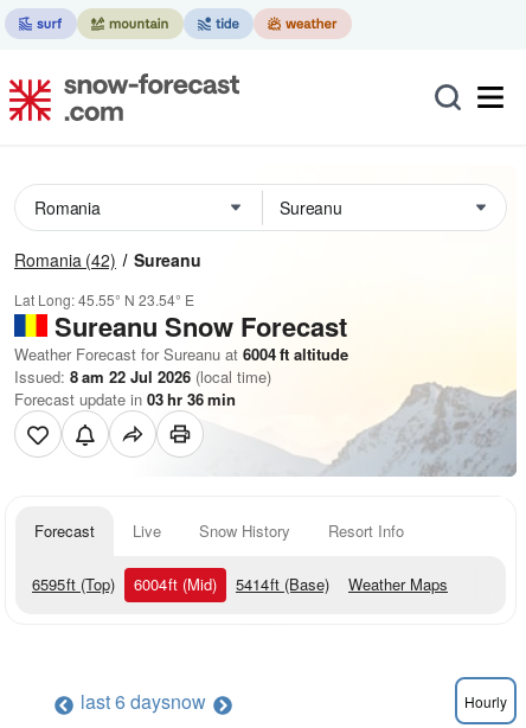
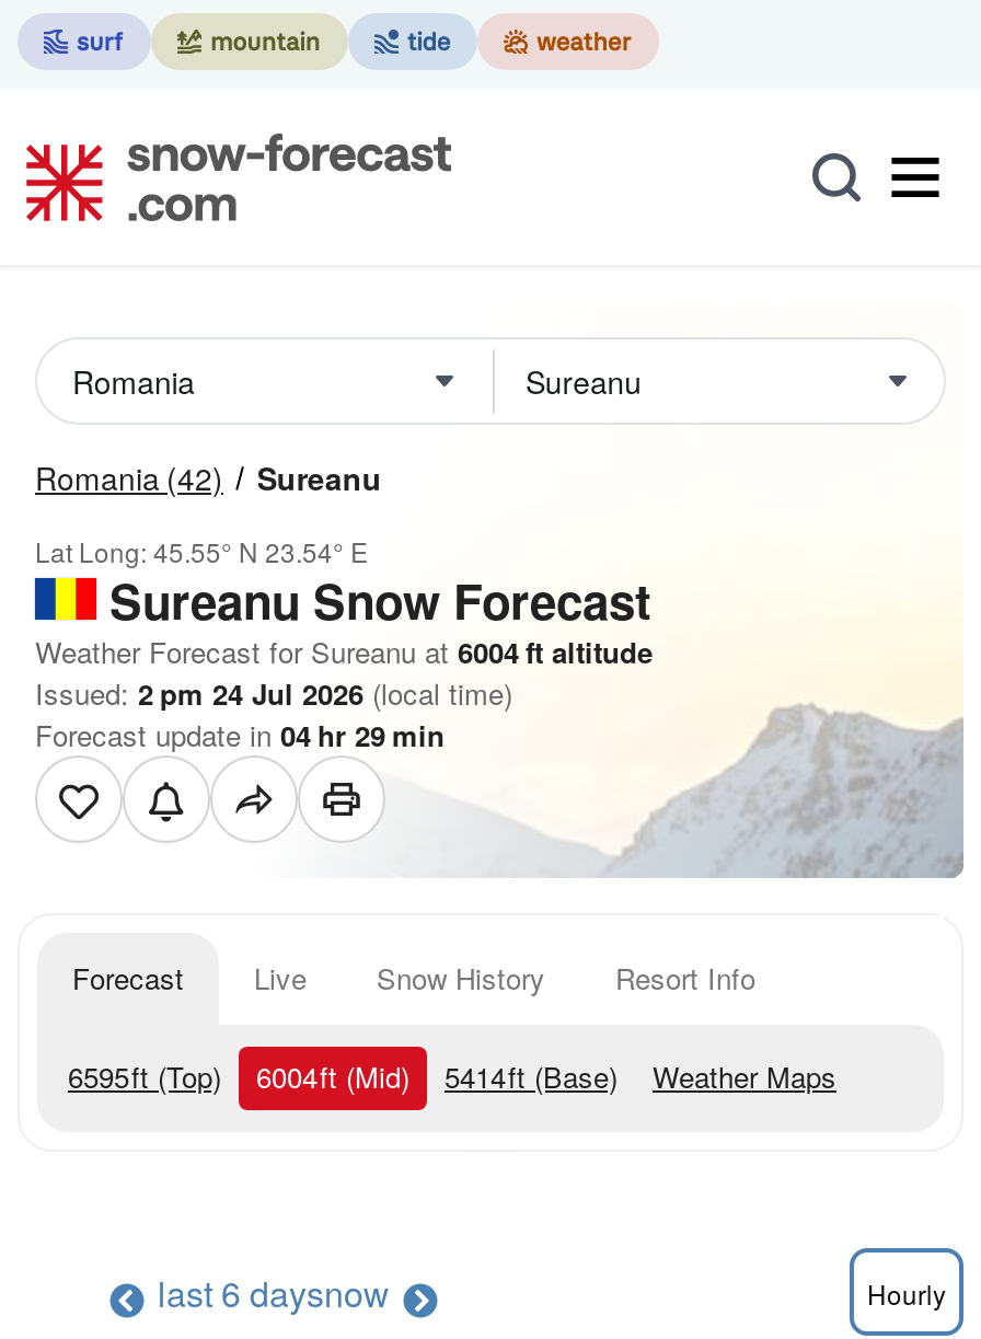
[14,365,271,388] Issued: 8 am 22 Jul 2026 (local time) -> [35,672,512,714] Issued: 2 pm 24 Jul 2026 (local time)
[14,388,236,410] Forecast update in 03 hr 36 min -> [35,714,445,755] Forecast update in 04 hr 29 min

